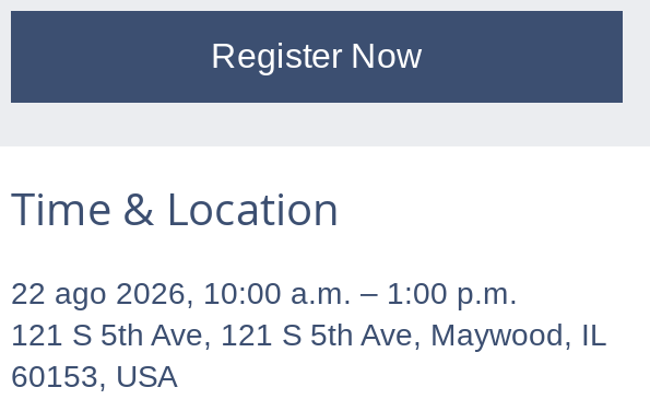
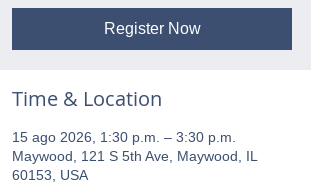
[11,275,605,352] 22 ago 2026, 10:00 a.m. – 1:00 p.m. | 121 S 5th Ave, 121 S 5th Ave, Maywood, IL -> [12,129,257,164] 15 ago 2026, 1:30 p.m. – 3:30 p.m. | Maywood, 121 S 5th Ave, Maywood, IL

